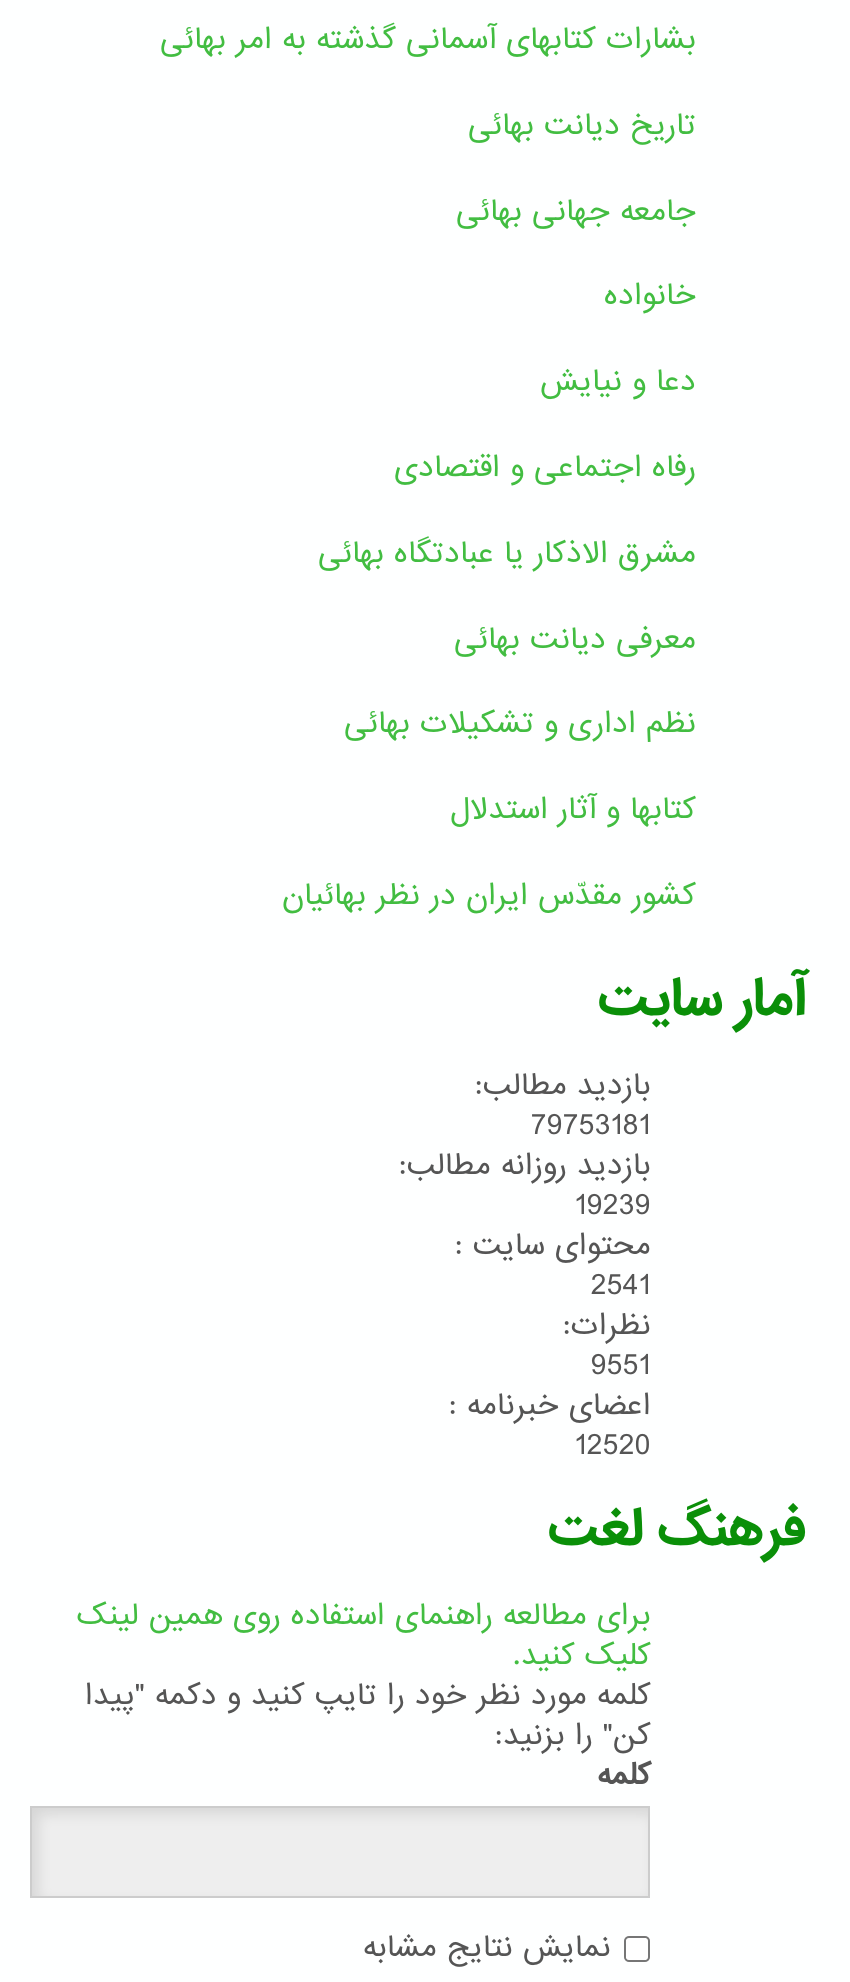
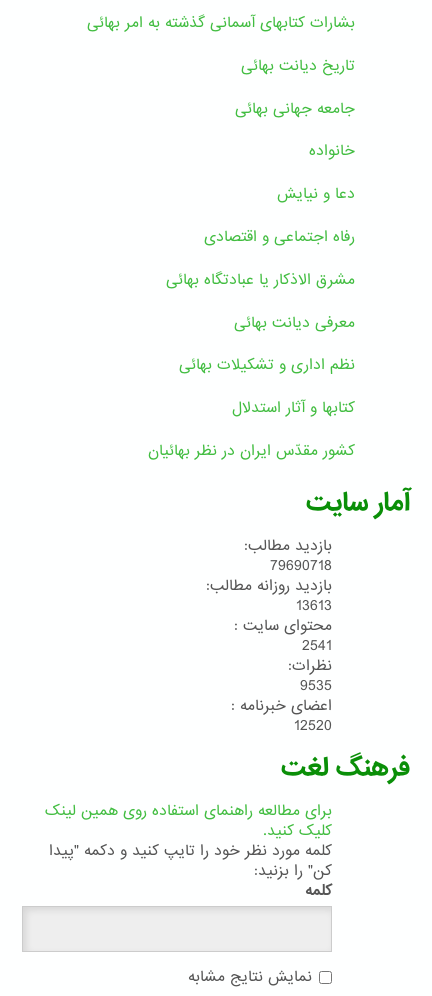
[531,1102,651,1150] 79753181 -> [270,554,332,578] 79690718
[575,1182,651,1230] 19239 -> [296,594,332,618] 13613
[591,1342,651,1390] 9551 -> [300,674,332,698] 9535

